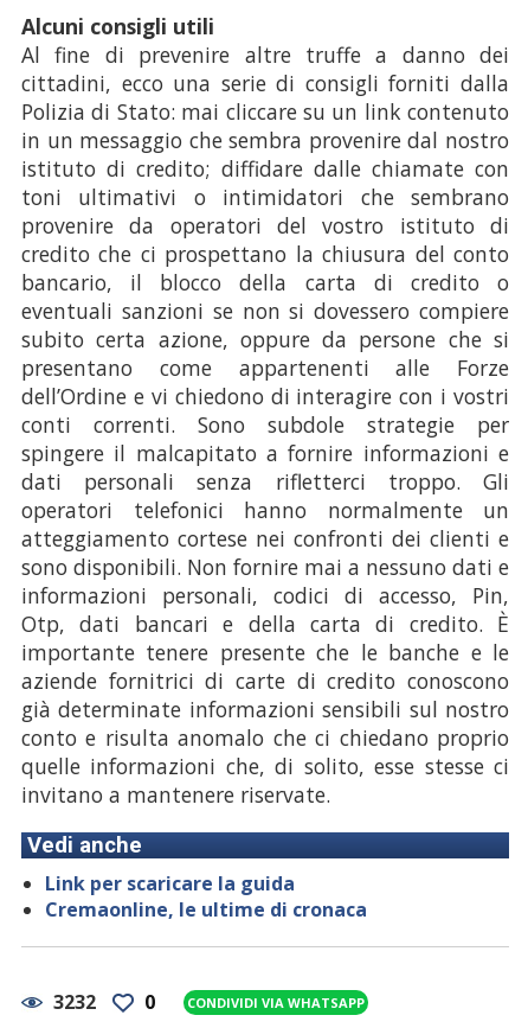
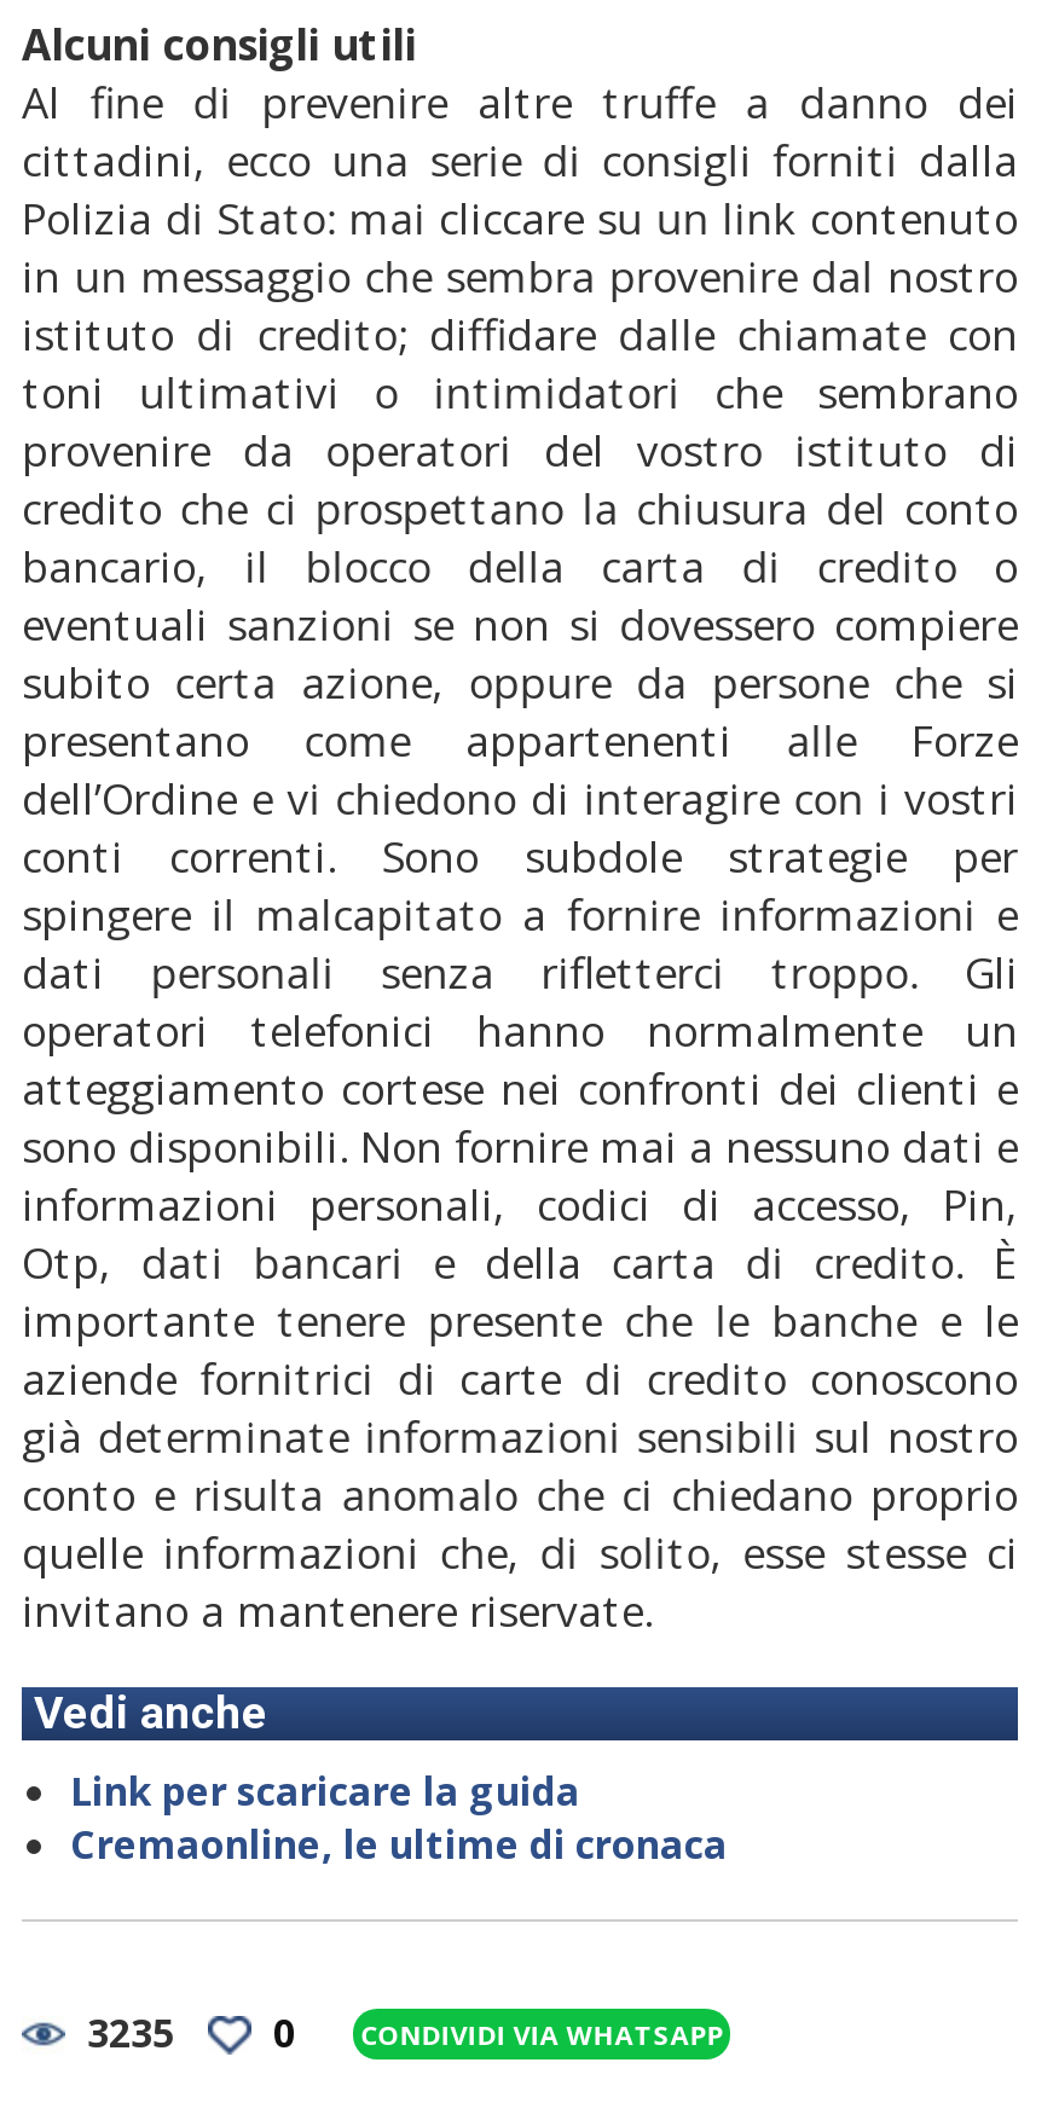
[53,989,365,1015] 3232 0 CONDIVIDI VIA WHATSAPP -> [87,2007,723,2060] 3235 0 CONDIVIDI VIA WHATSAPP

